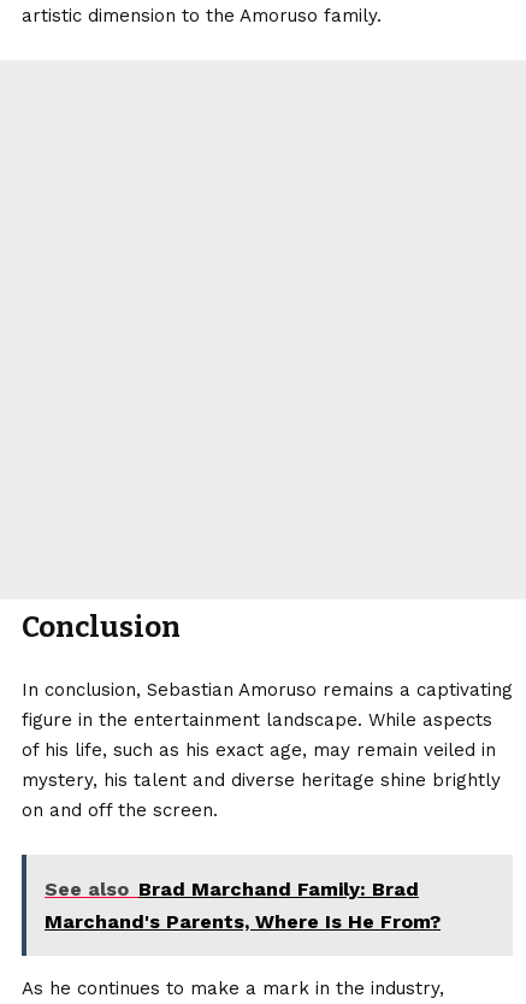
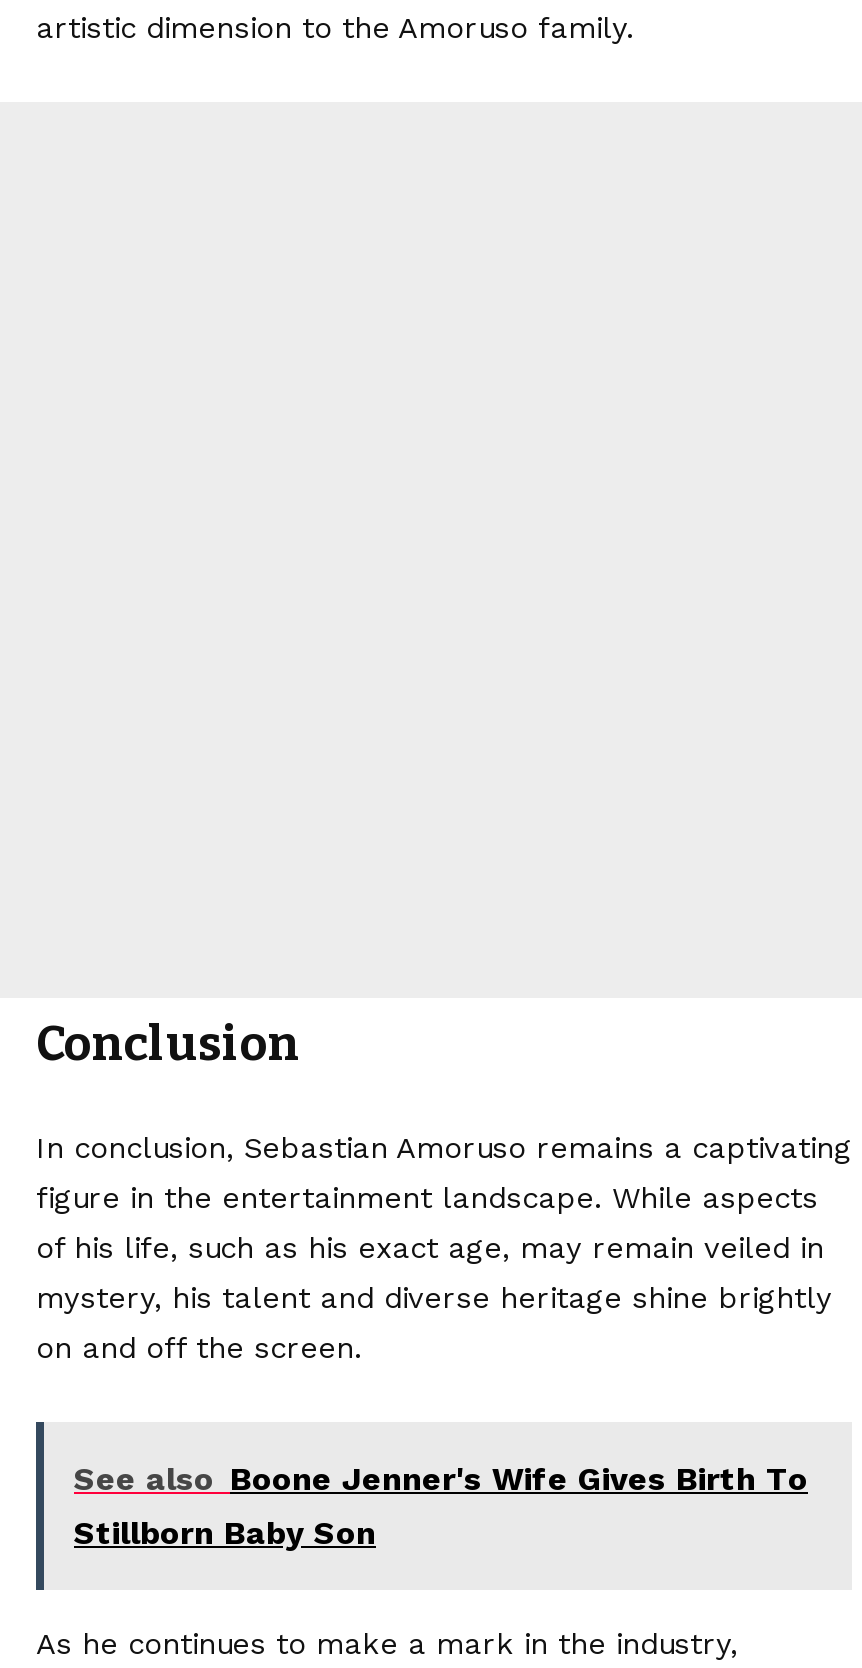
[45,878,441,934] See also Brad Marchand Family: Brad | Marchand's Parents, Where Is He From? -> [74,1459,808,1551] See also Boone Jenner's Wife Gives Birth To | Stillborn Baby Son

